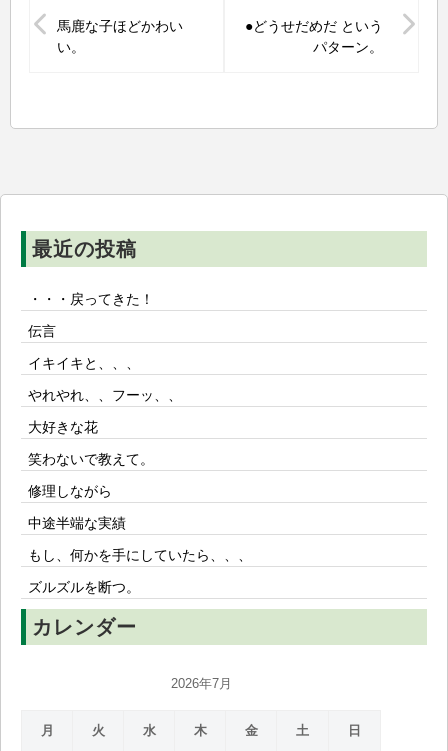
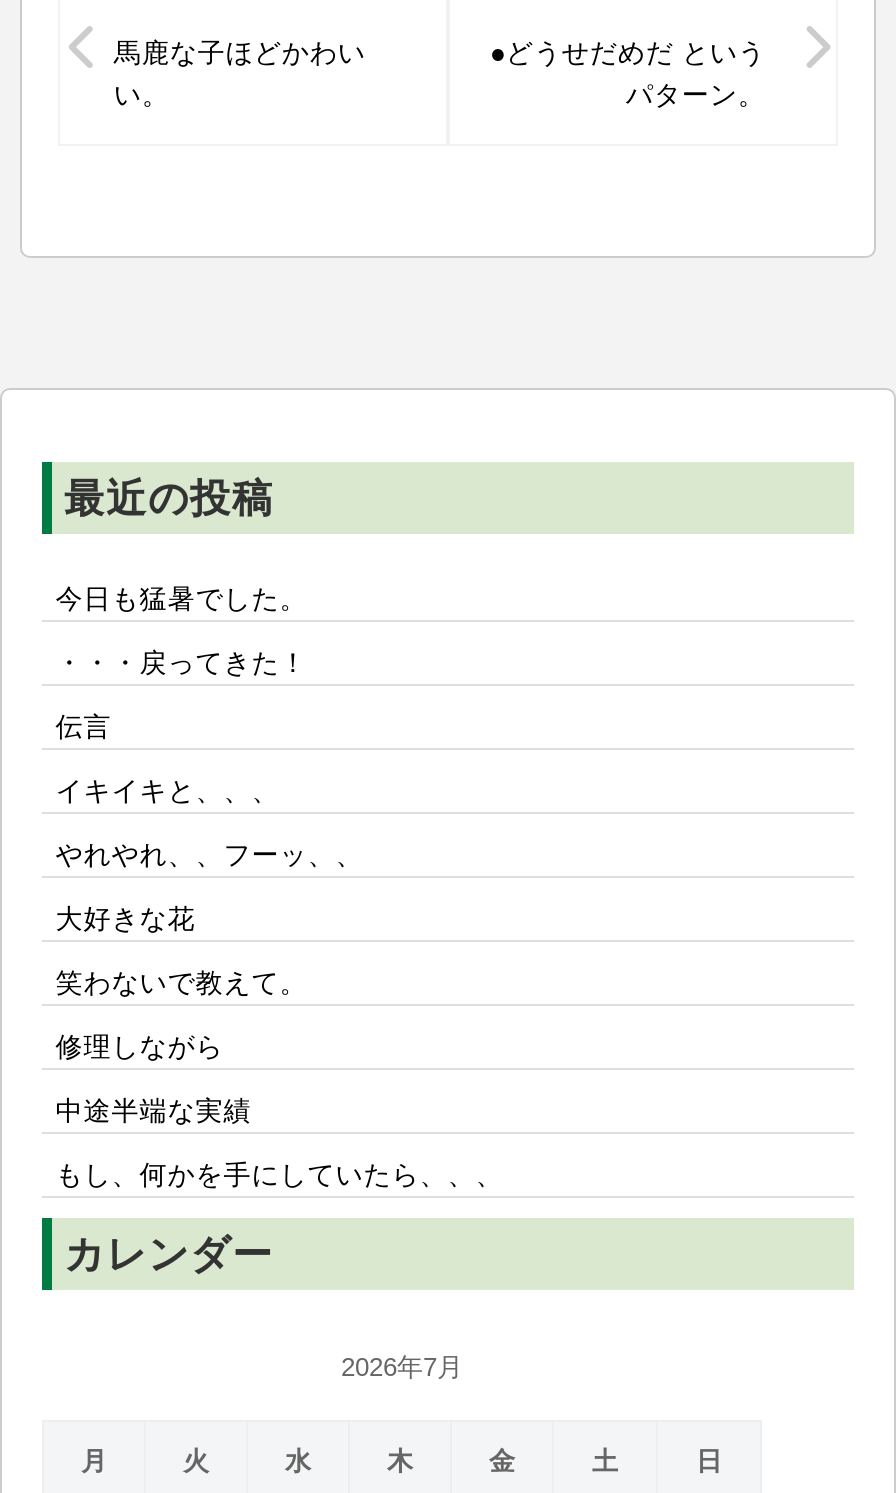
none -> [56,583,308,613] 今日も猛暑でした。
moved [28,292,252,563] -> [56,647,504,1189]: ・・・戻ってきた！ | 伝言 | イキイキと、、、 | ... | 中途半端な実績 | もし、何かを手にしていたら、、、
[28,580,140,595] ズルズルを断つ。 -> none

